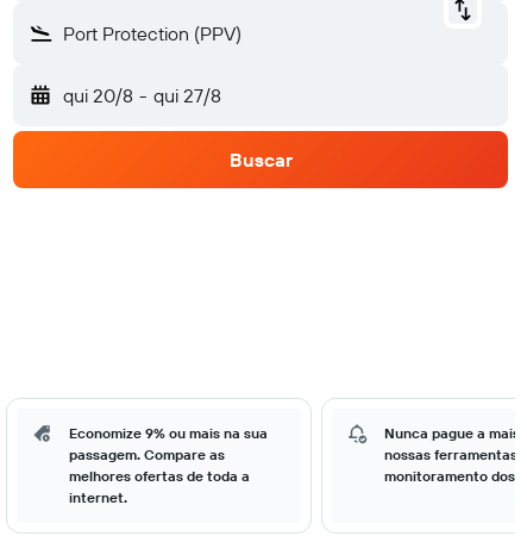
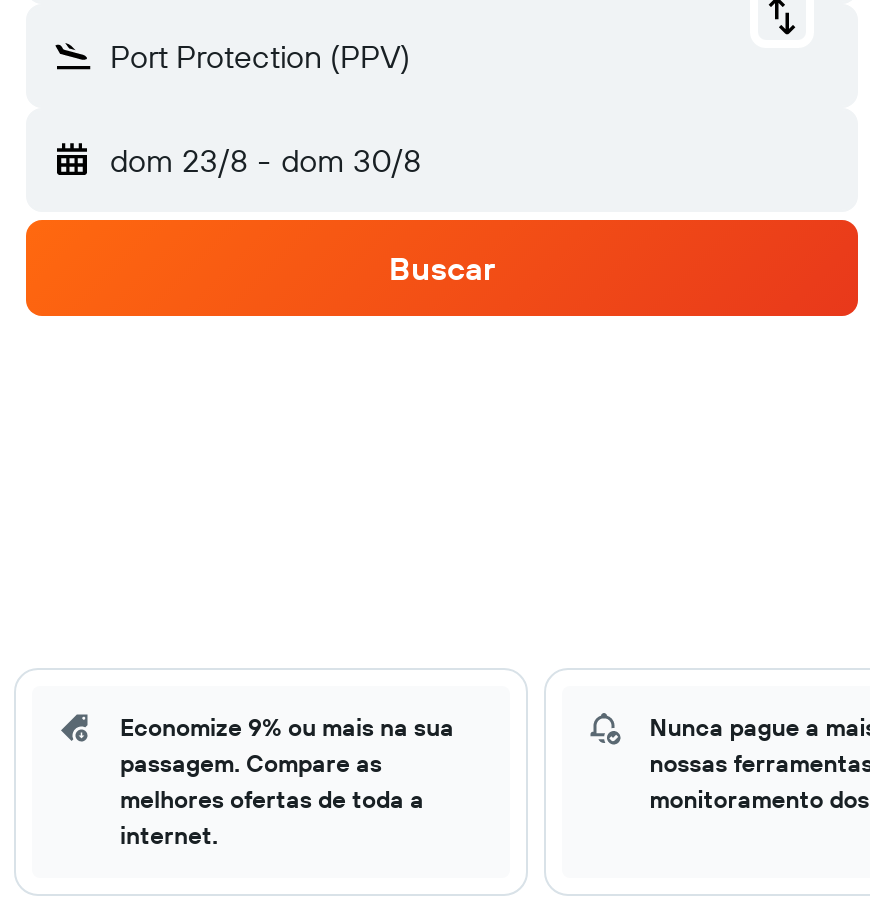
[63,83,221,107] qui 20/8 - qui 27/8 -> [110,140,421,180] dom 23/8 - dom 30/8

